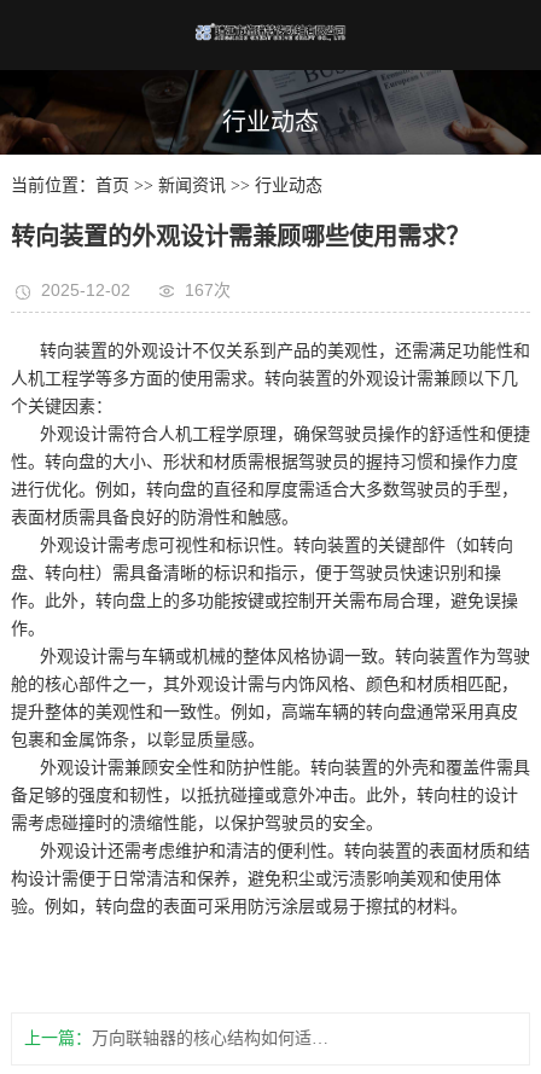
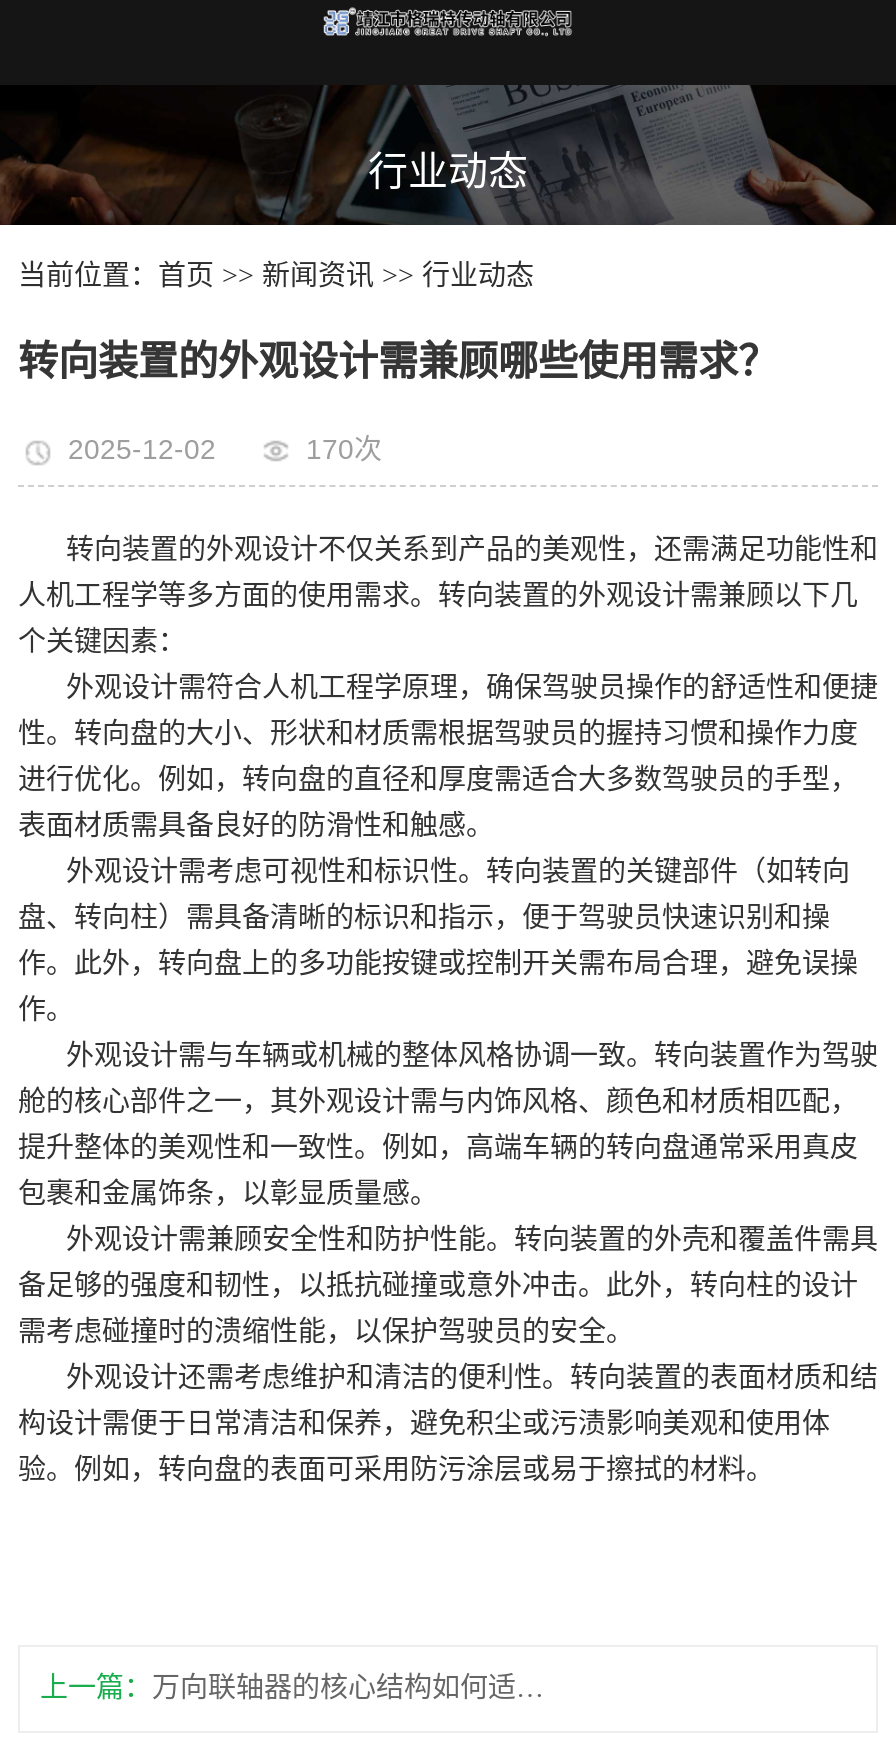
[185,280,231,300] 167次 -> [306,433,382,465] 170次

